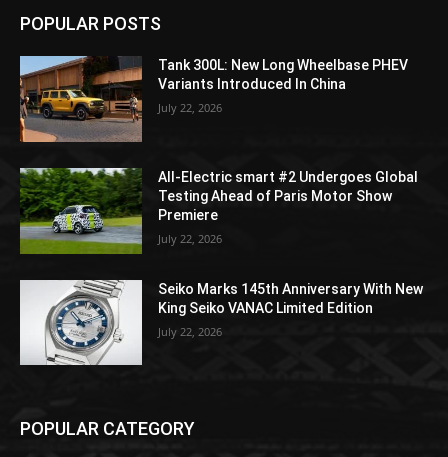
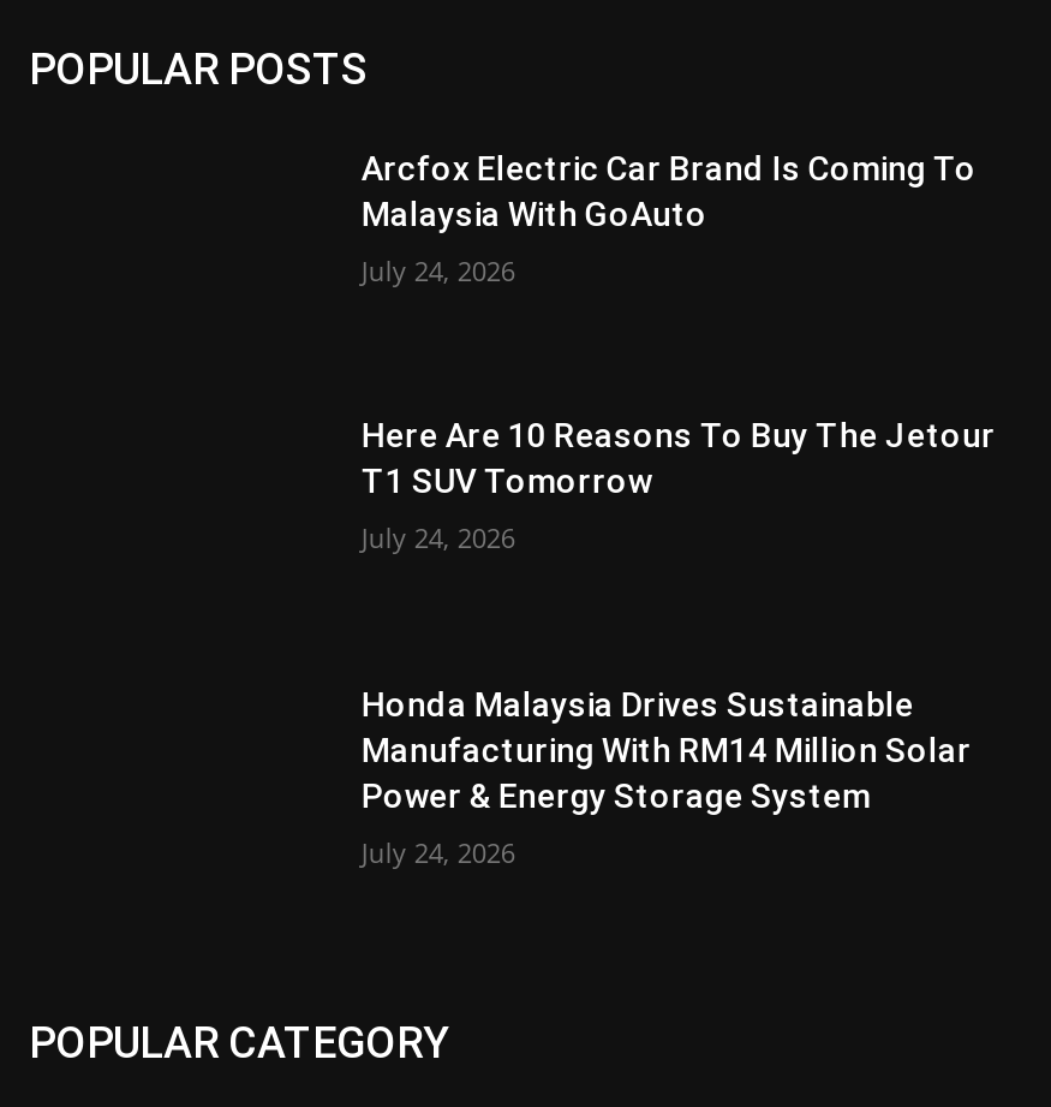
[19,55,143,143] [image] -> none
[158,57,408,92] Tank 300L: New Long Wheelbase PHEV | Variants Introduced In China -> [361,149,976,233] Arcfox Electric Car Brand Is Coming To | Malaysia With GoAuto
[158,100,222,115] July 22, 2026 -> [361,252,515,288] July 24, 2026
[19,167,143,255] [image] -> none
[158,169,418,223] All-Electric smart #2 Undergoes Global | Testing Ahead of Paris Motor Show | Premiere -> [361,417,996,501] Here Are 10 Reasons To Buy The Jetour | T1 SUV Tomorrow
[158,231,222,246] July 22, 2026 -> [361,521,515,557] July 24, 2026
[19,279,143,366] [image] -> none
[158,281,423,316] Seiko Marks 145th Anniversary With New | King Seiko VANAC Limited Edition -> [361,686,971,816] Honda Malaysia Drives Sustainable | Manufacturing With RM14 Million Solar | Power & Energy Storage System
[158,324,222,339] July 22, 2026 -> [361,835,515,871] July 24, 2026

